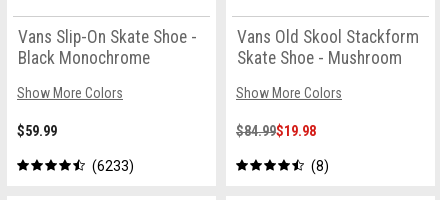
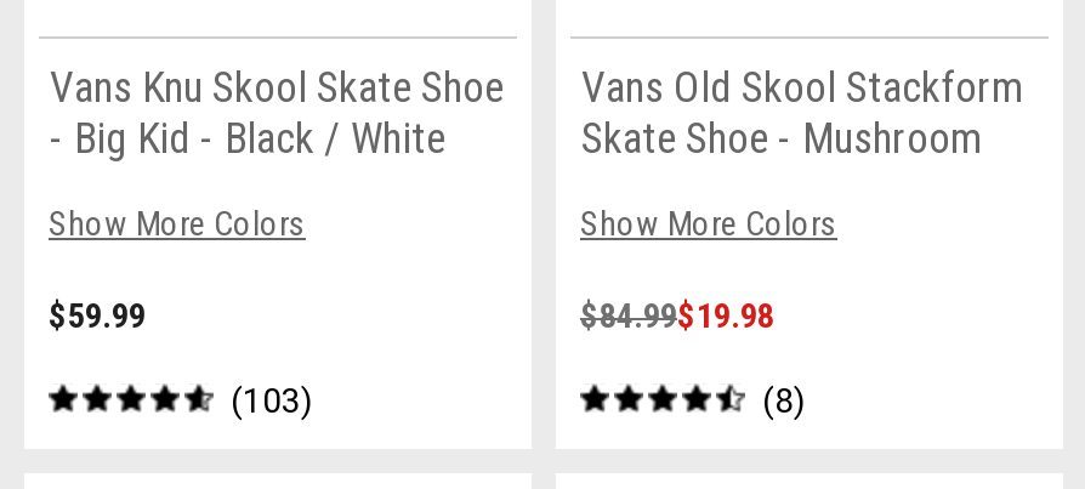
[17,27,196,68] Vans Slip-On Skate Shoe - | Black Monochrome -> [50,63,504,163] Vans Knu Skool Skate Shoe | - Big Kid - Black / White
[97,158,129,174] 6233 -> [243,380,301,419] 103

